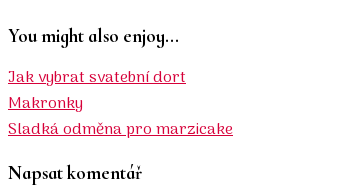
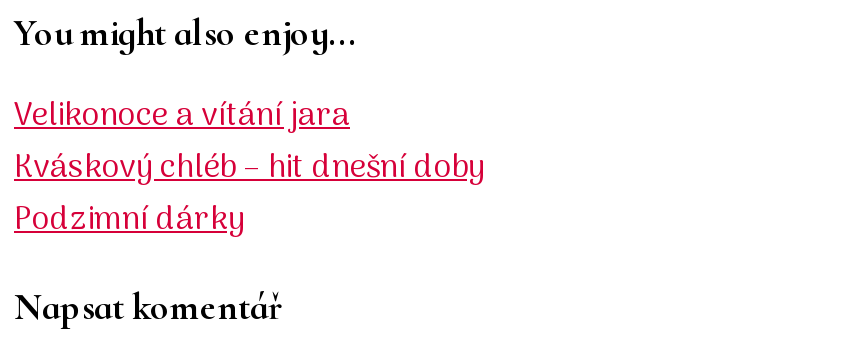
[8,65,233,143] Jak vybrat svatební dort | Makronky | Sladká odměna pro marzicake -> [14,91,484,247] Velikonoce a vítání jara | Kváskový chléb – hit dnešní doby | Podzimní dárky

